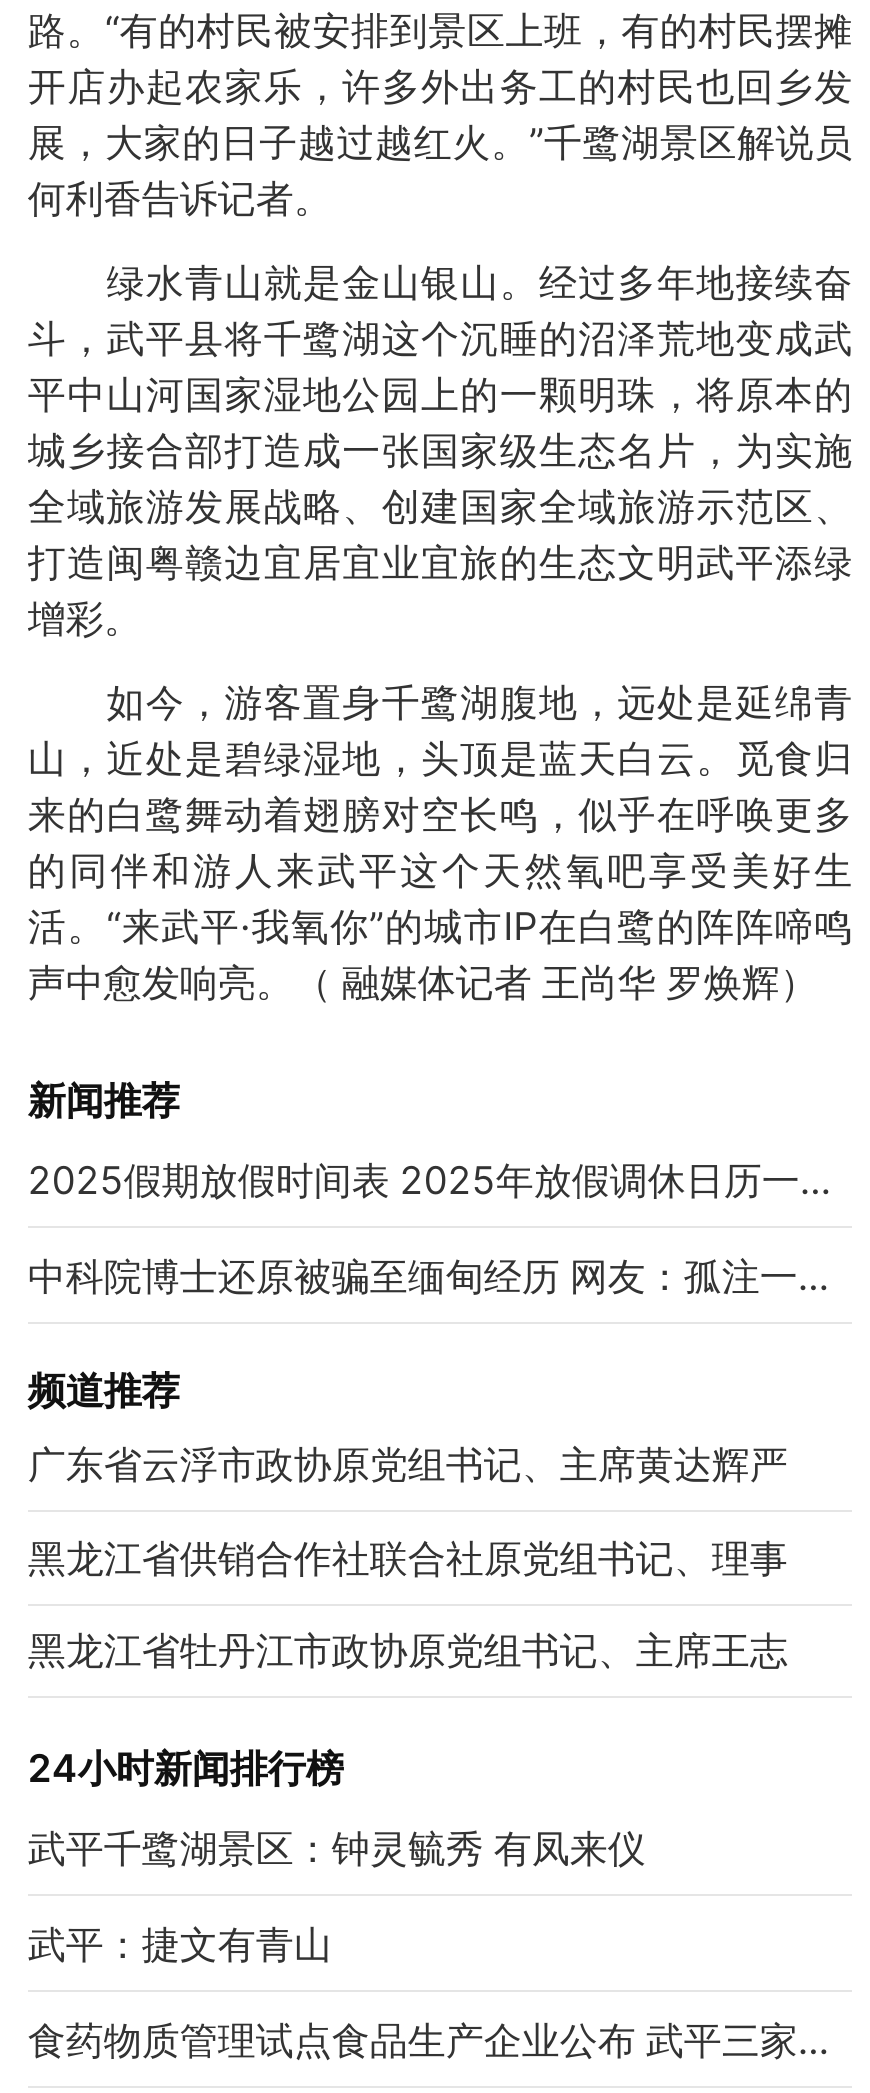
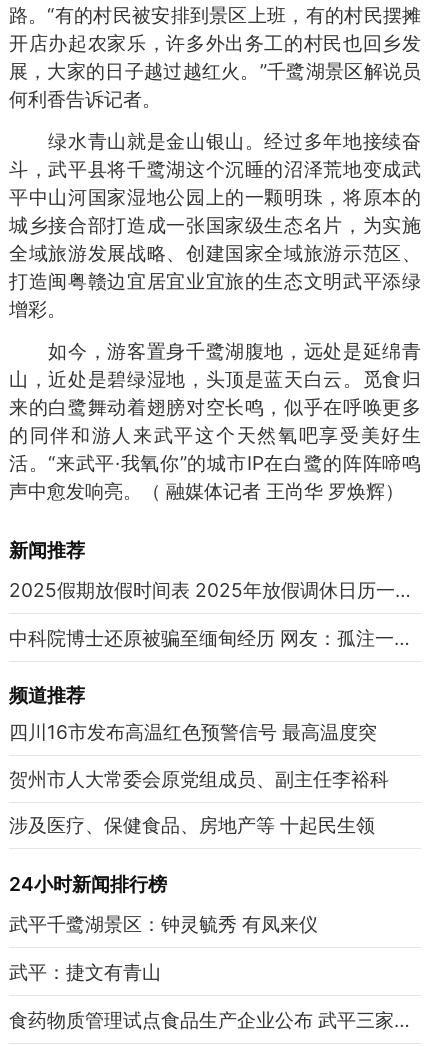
[28,1439,788,1487] 广东省云浮市政协原党组书记、主席黄达辉严 -> [9,720,377,744] 四川16市发布高温红色预警信号 最高温度突
[28,1533,788,1581] 黑龙江省供销合作社联合社原党组书记、理事 -> [9,766,389,790] 贺州市人大常委会原党组成员、副主任李裕科
[28,1627,788,1675] 黑龙江省牡丹江市政协原党组书记、主席王志 -> [9,813,375,837] 涉及医疗、保健食品、房地产等 十起民生领

